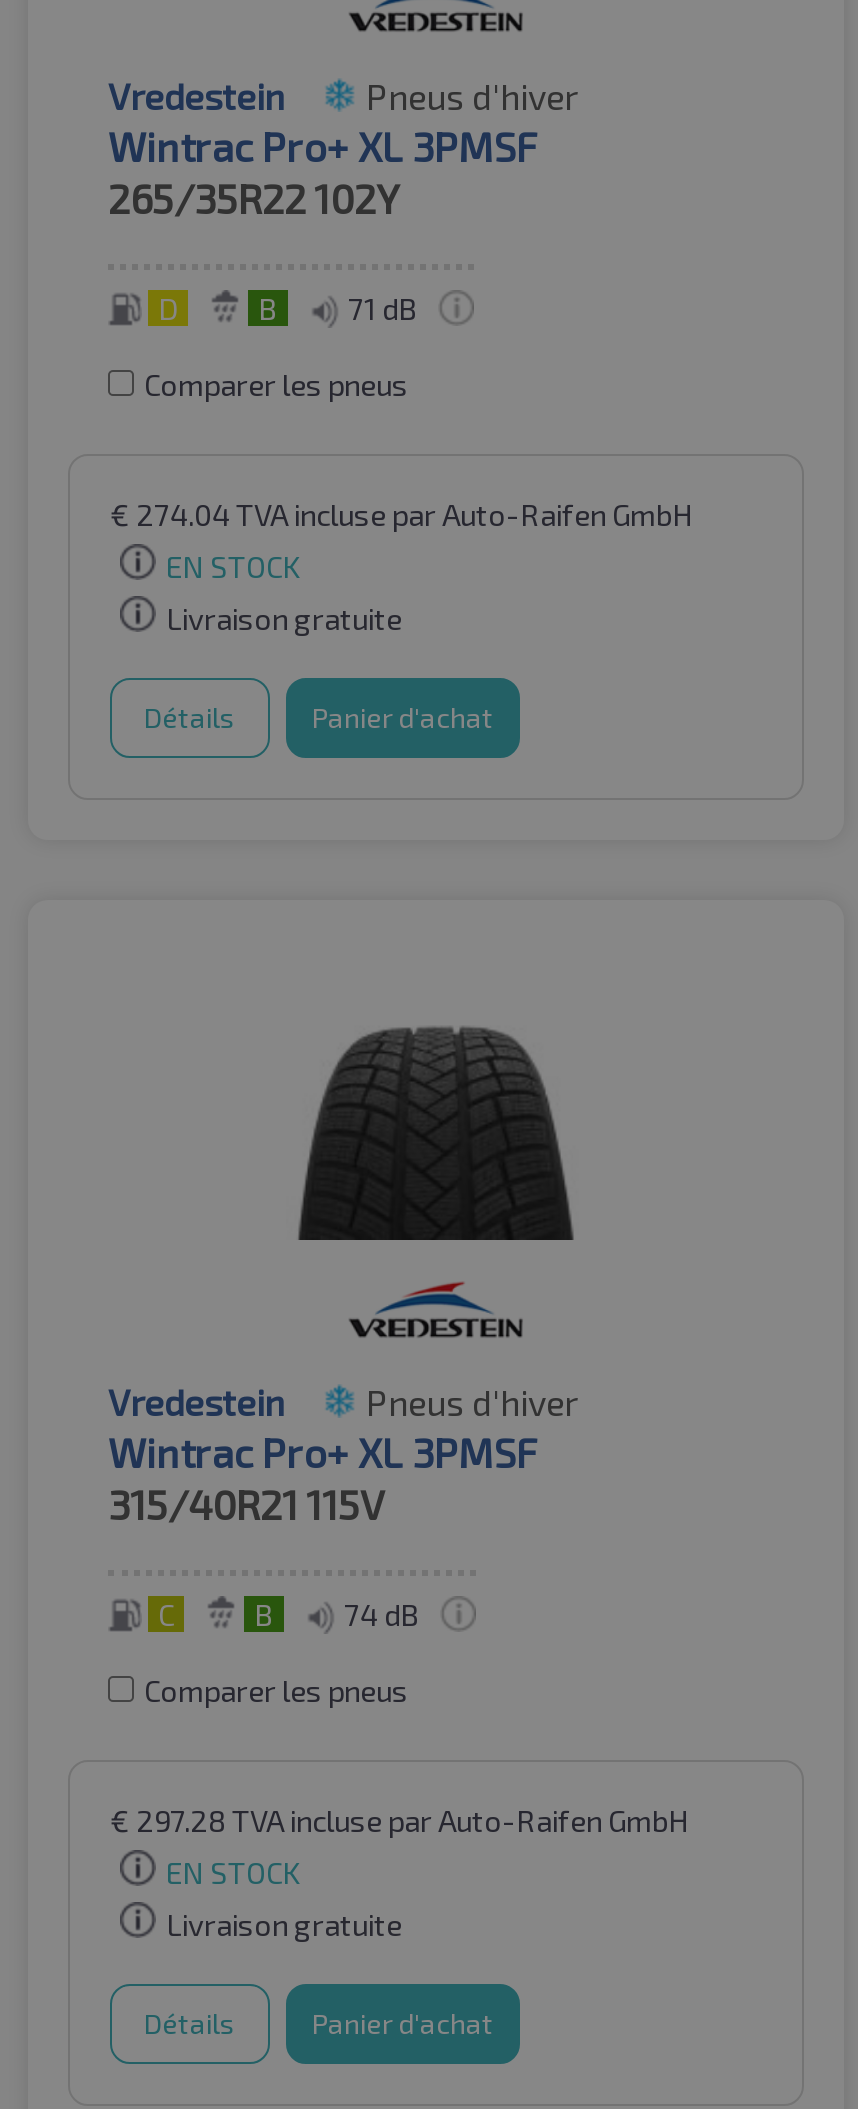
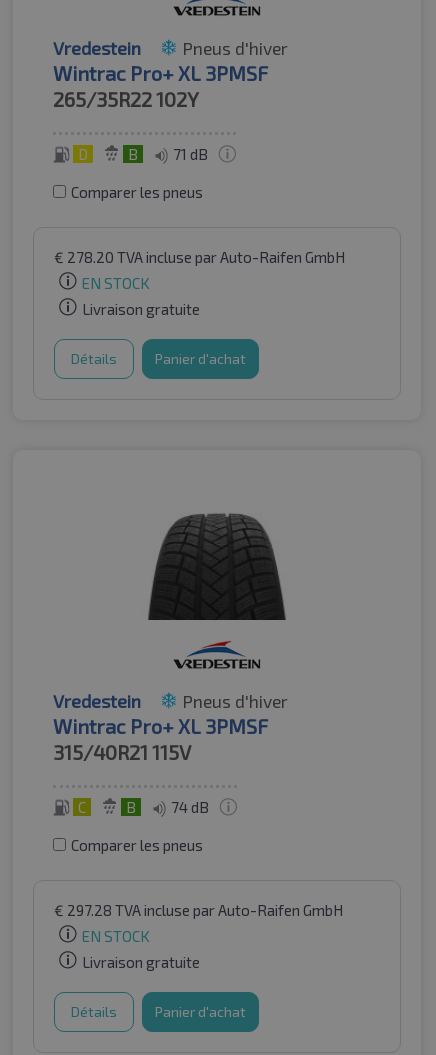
[110,497,692,533] € 274.04 TVA incluse par Auto-Raifen GmbH -> [54,248,345,266] € 278.20 TVA incluse par Auto-Raifen GmbH

